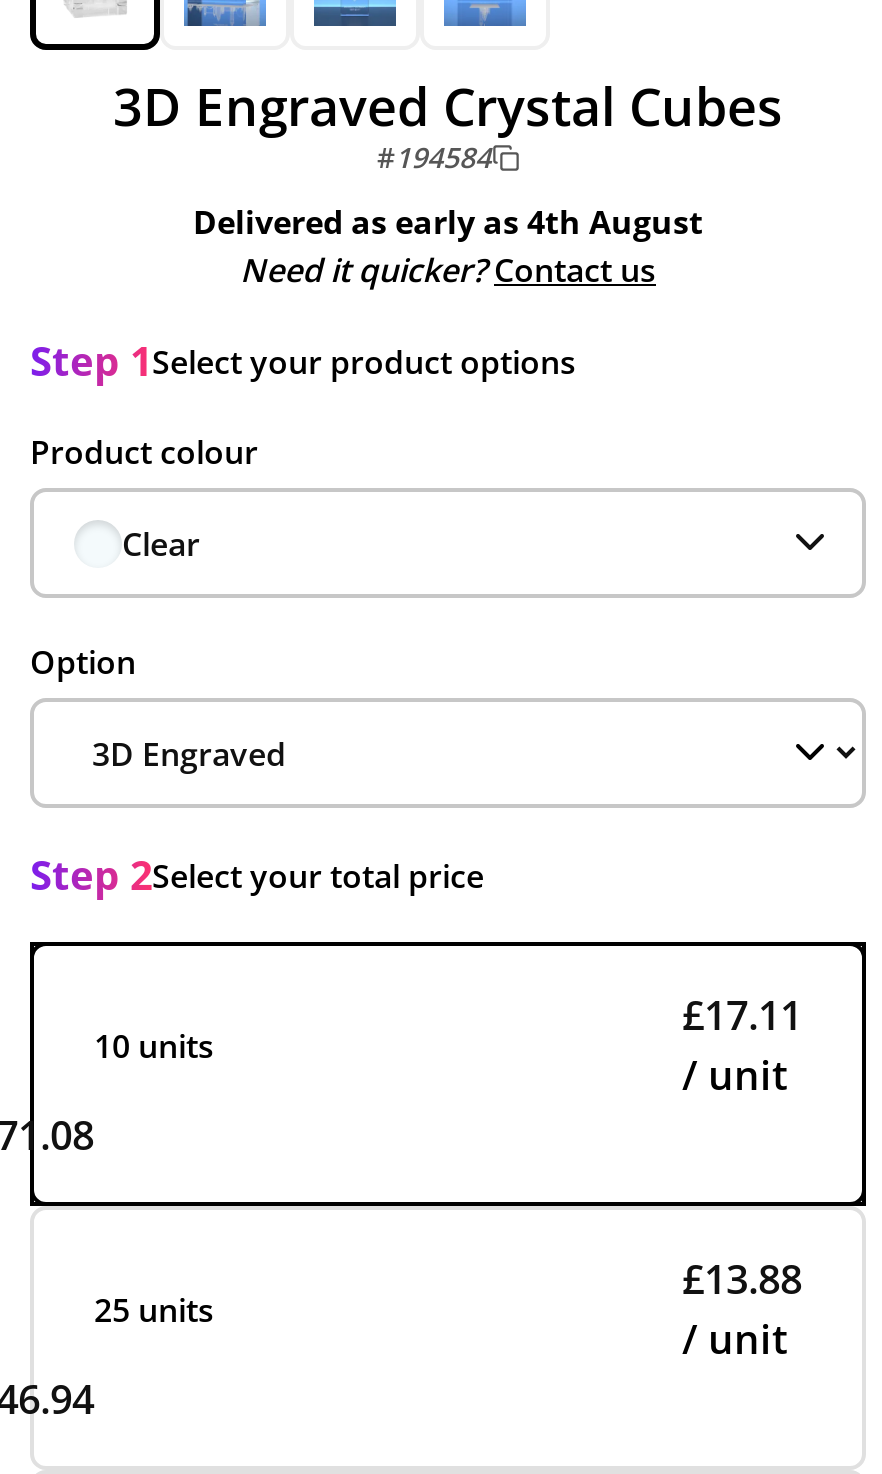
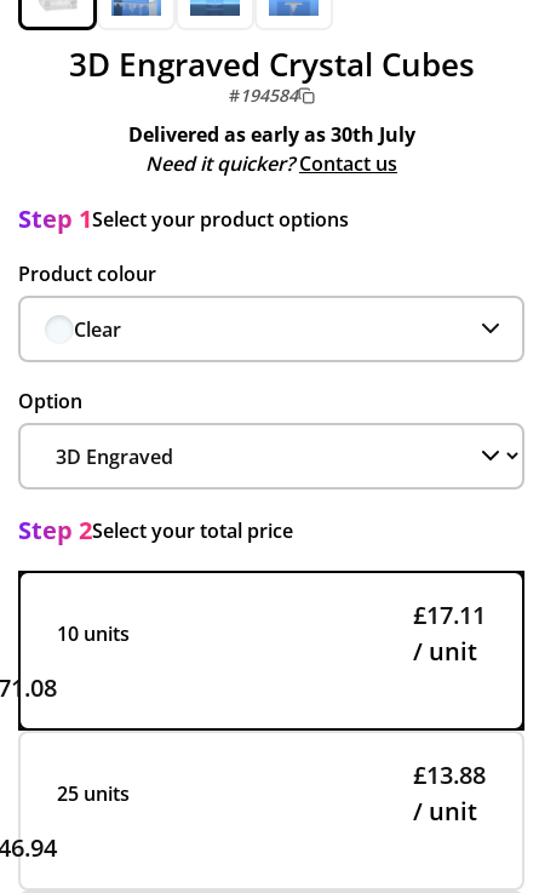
[193,200,703,244] Delivered as early as 4th August -> [128,121,415,148] Delivered as early as 30th July

